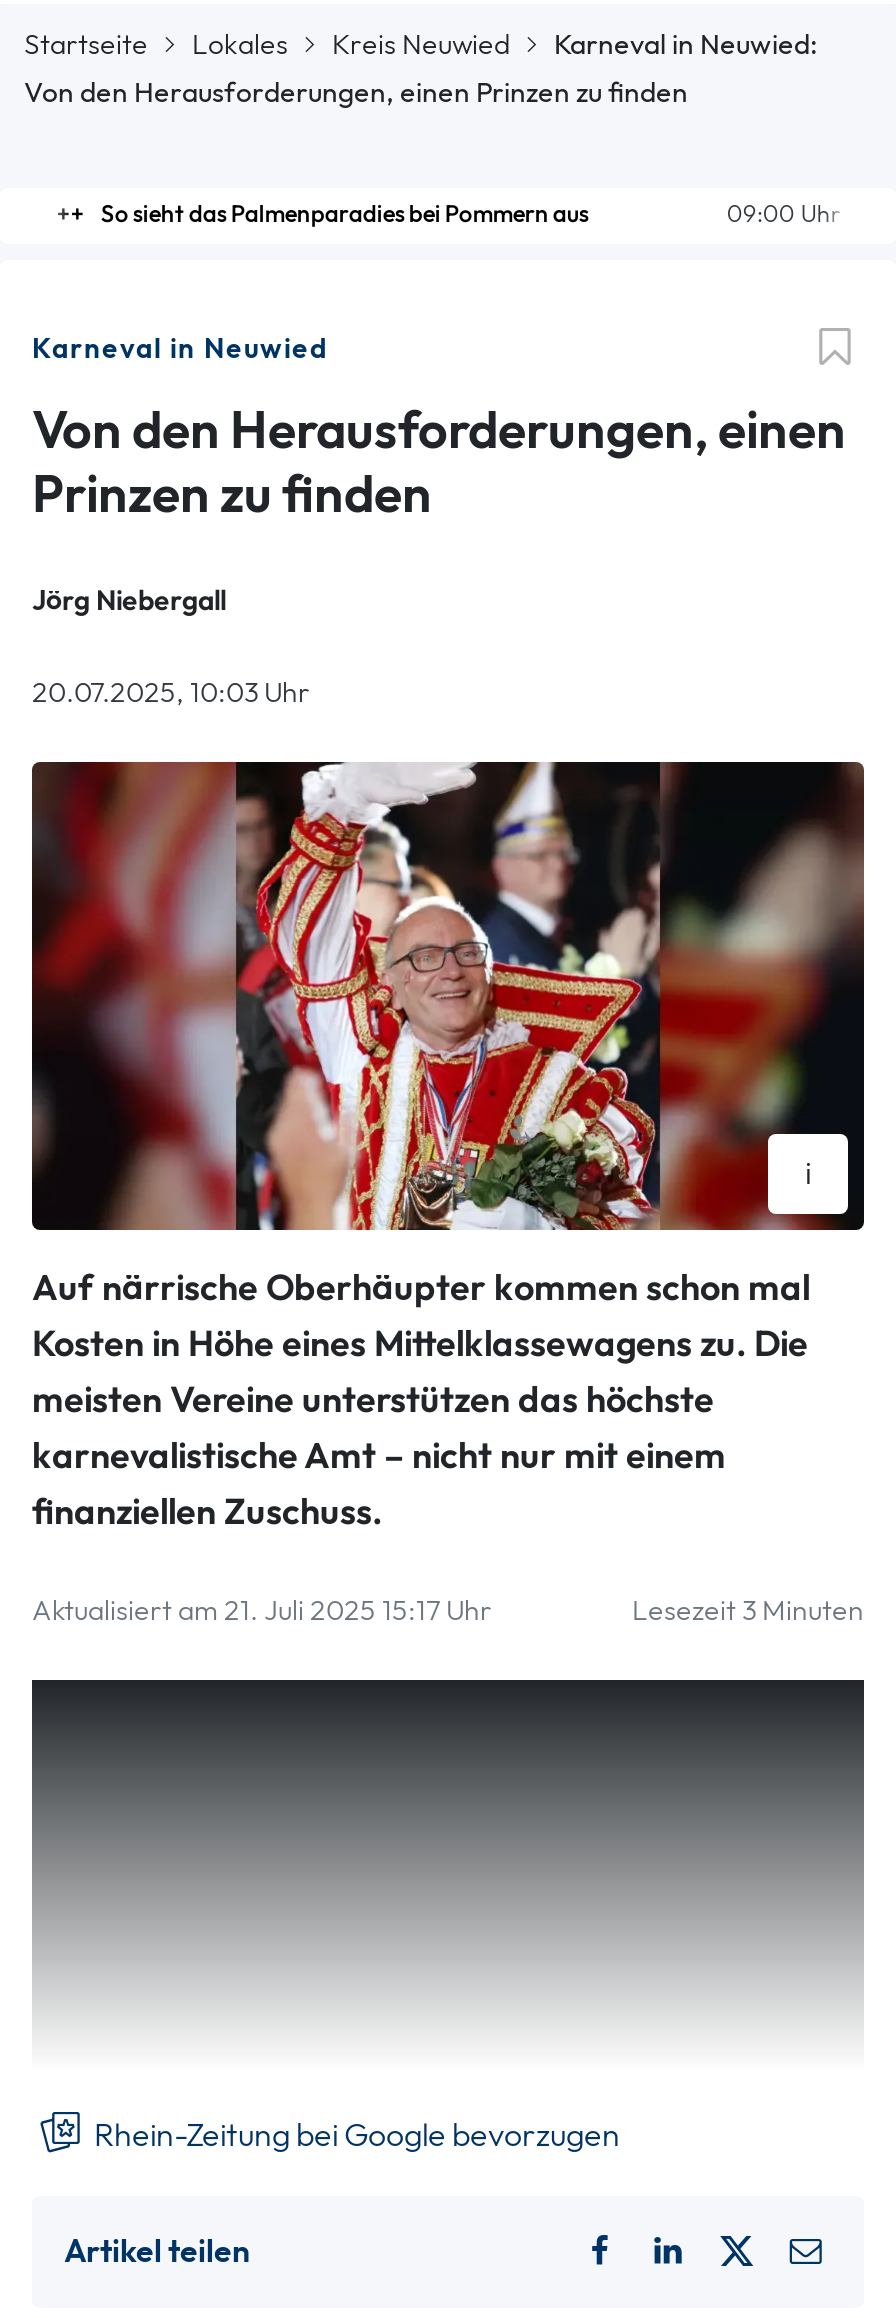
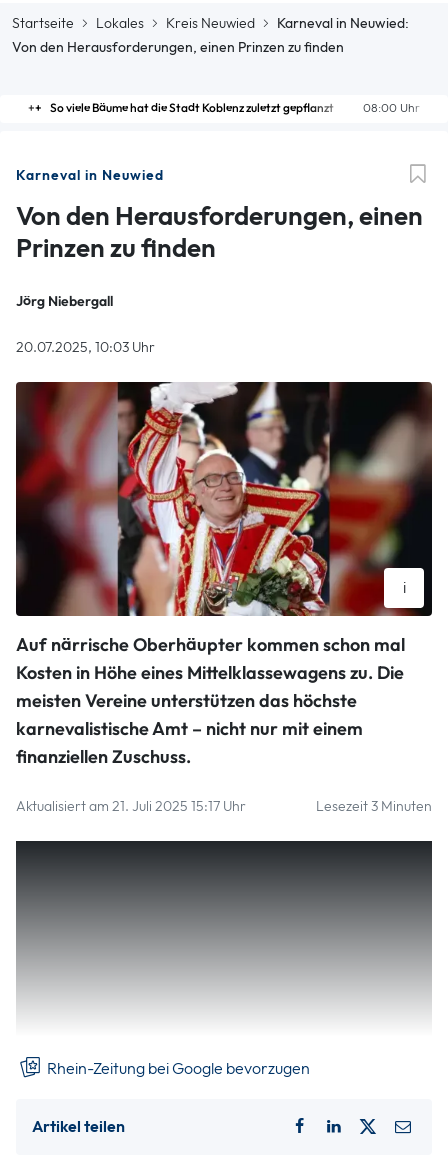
[100,198,840,230] 09:00 Uhr | So sieht das Palmenparadies bei Pommern aus -> [50,100,420,116] 08:00 Uhr | So viele Bäume hat die Stadt Koblenz zuletzt gepflanzt

